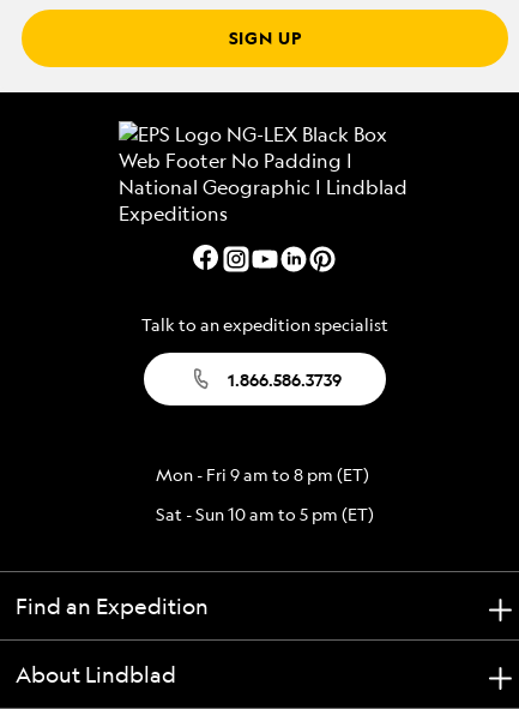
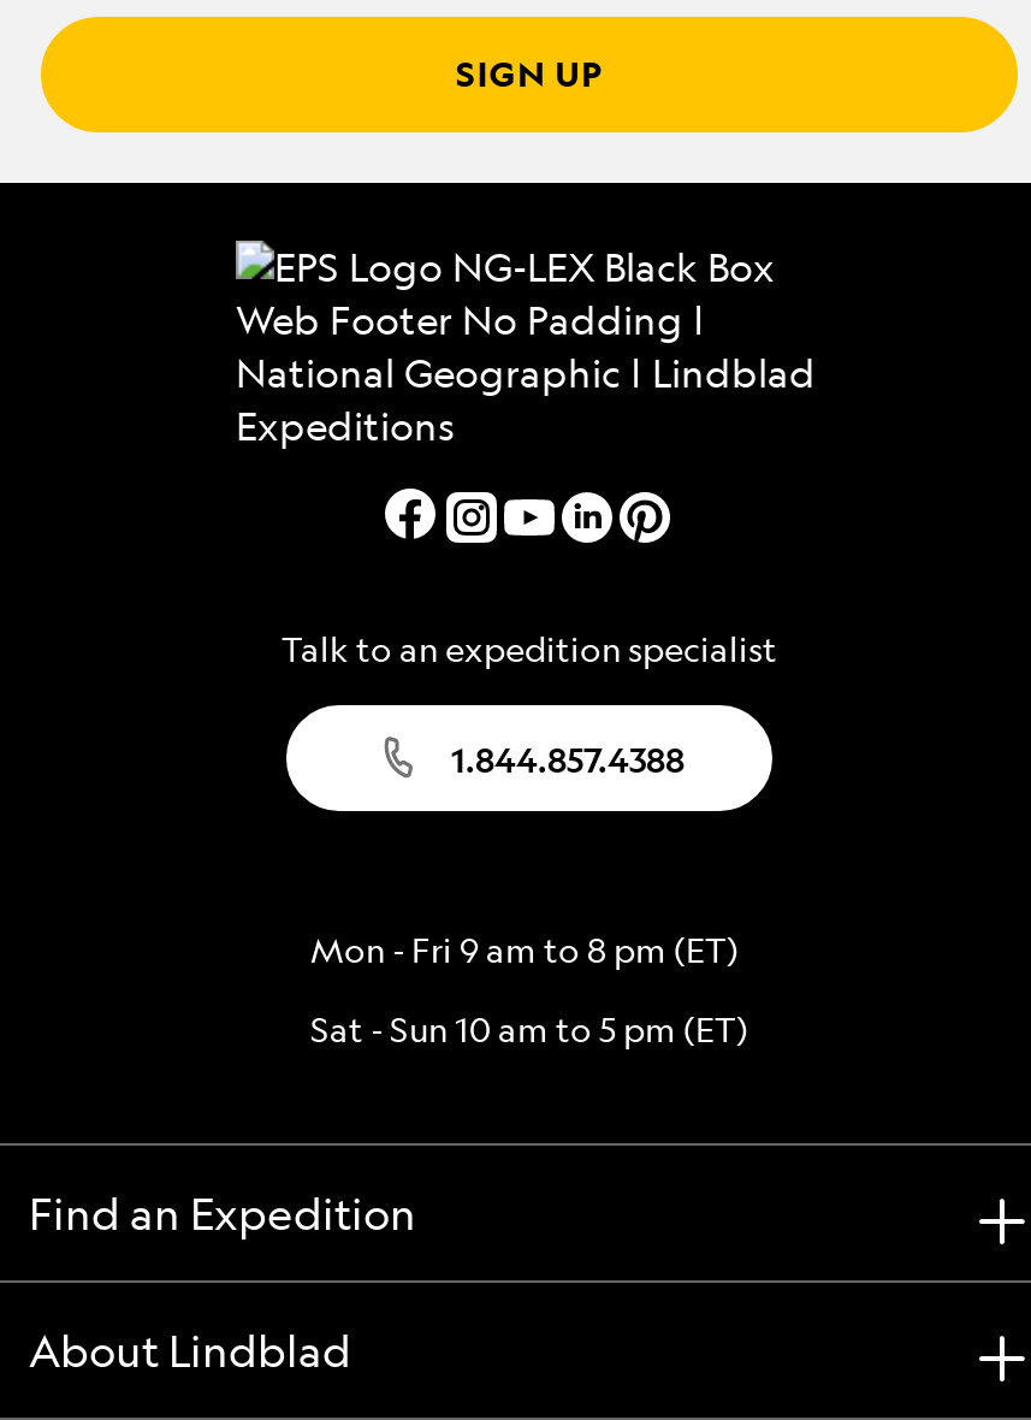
[227,368,341,390] 1.866.586.3739 -> [451,735,685,781] 1.844.857.4388

